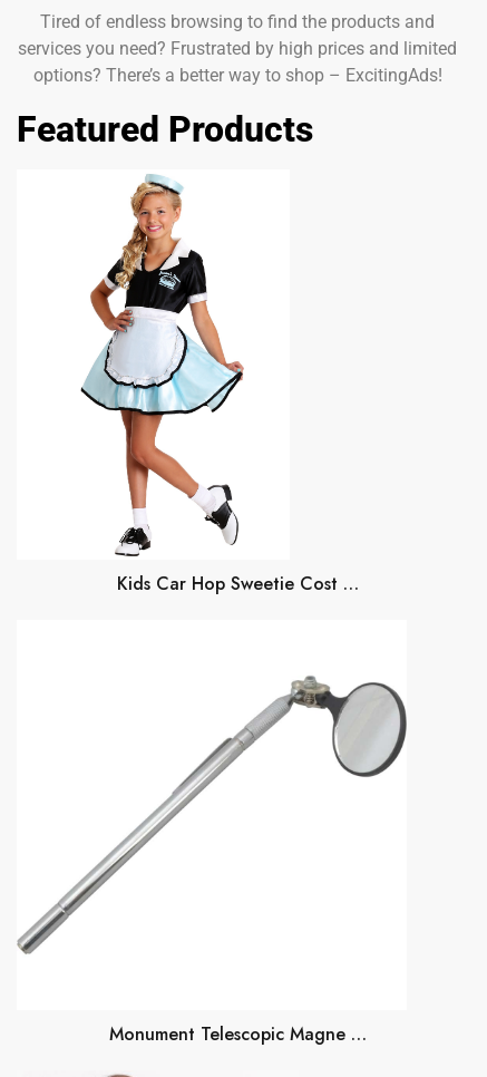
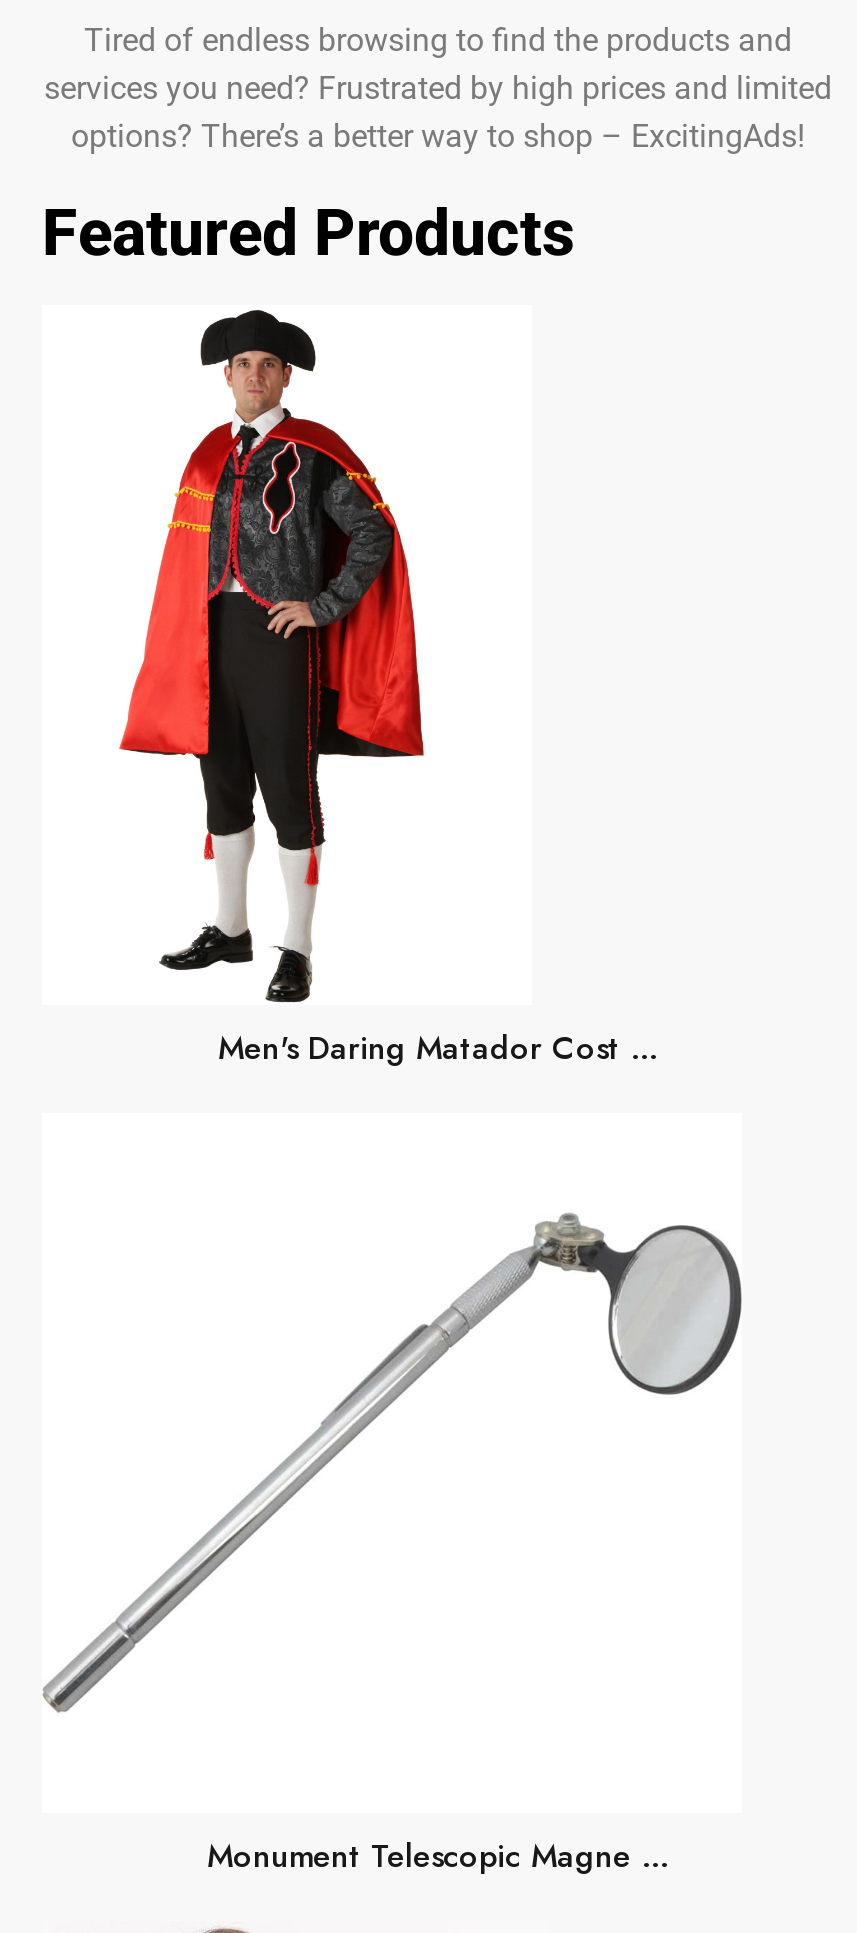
[60,172,358,597] [image] | Kids Car Hop Sweetie Cost … -> [118,307,658,1071] [image] | Men's Daring Matador Cost …

